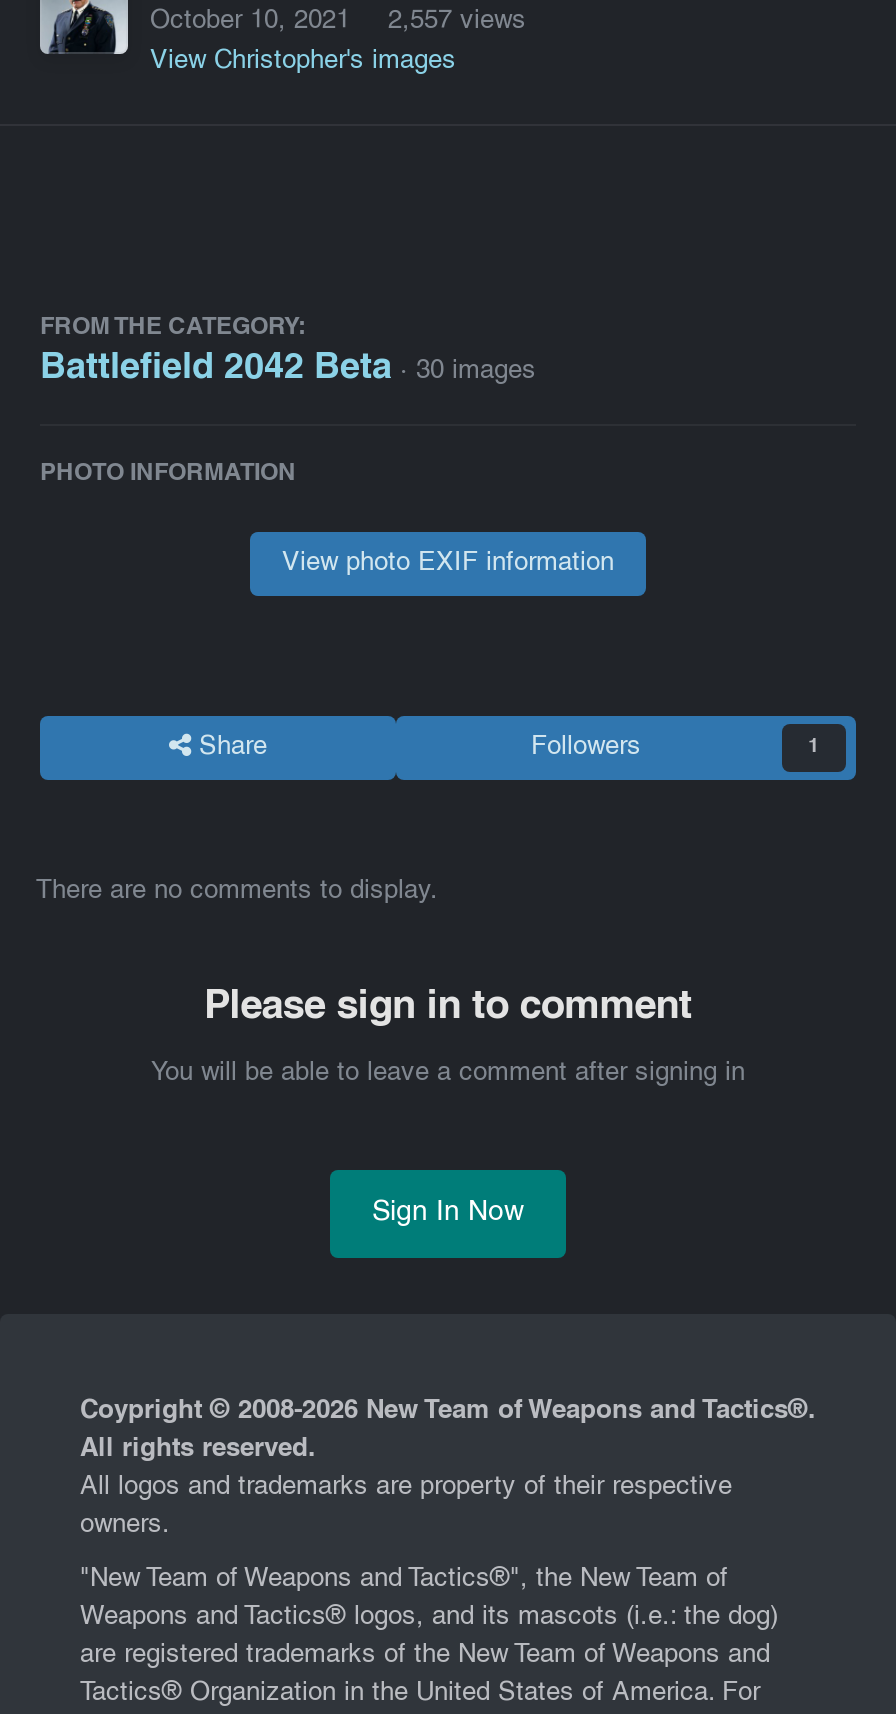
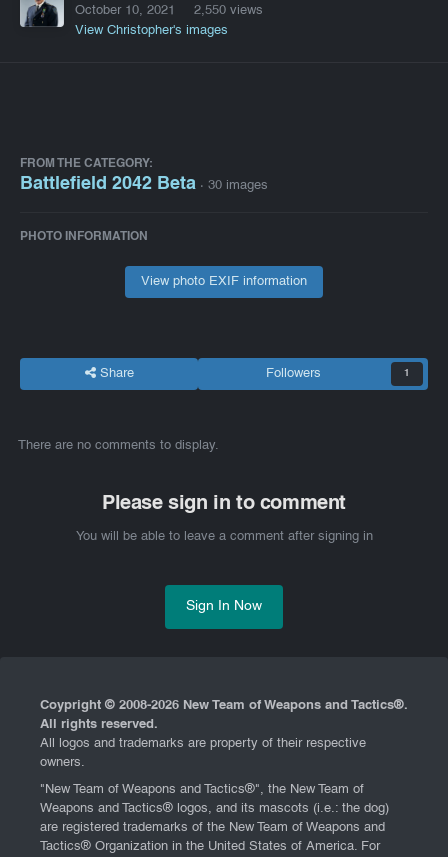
[150,11,526,35] October 10, 2021 2,557 views -> [75,5,263,17] October 10, 2021 2,550 views

